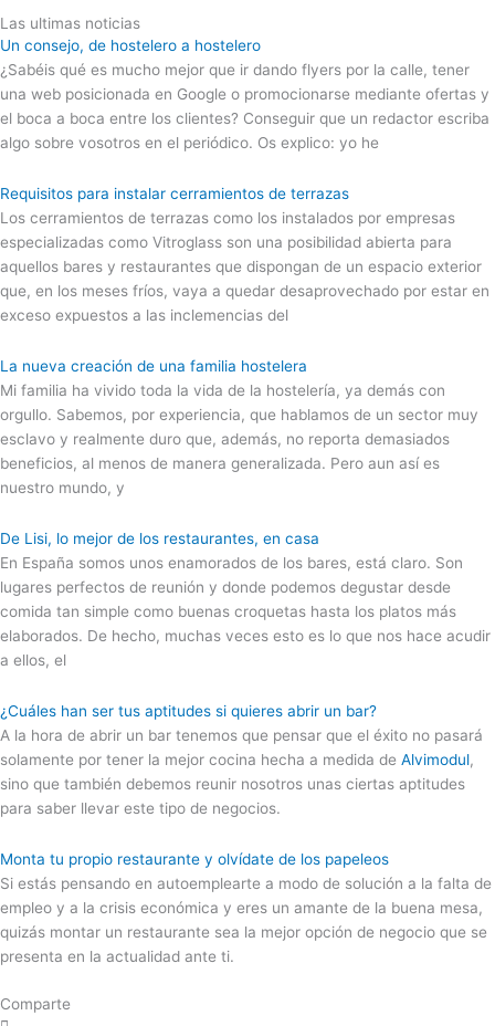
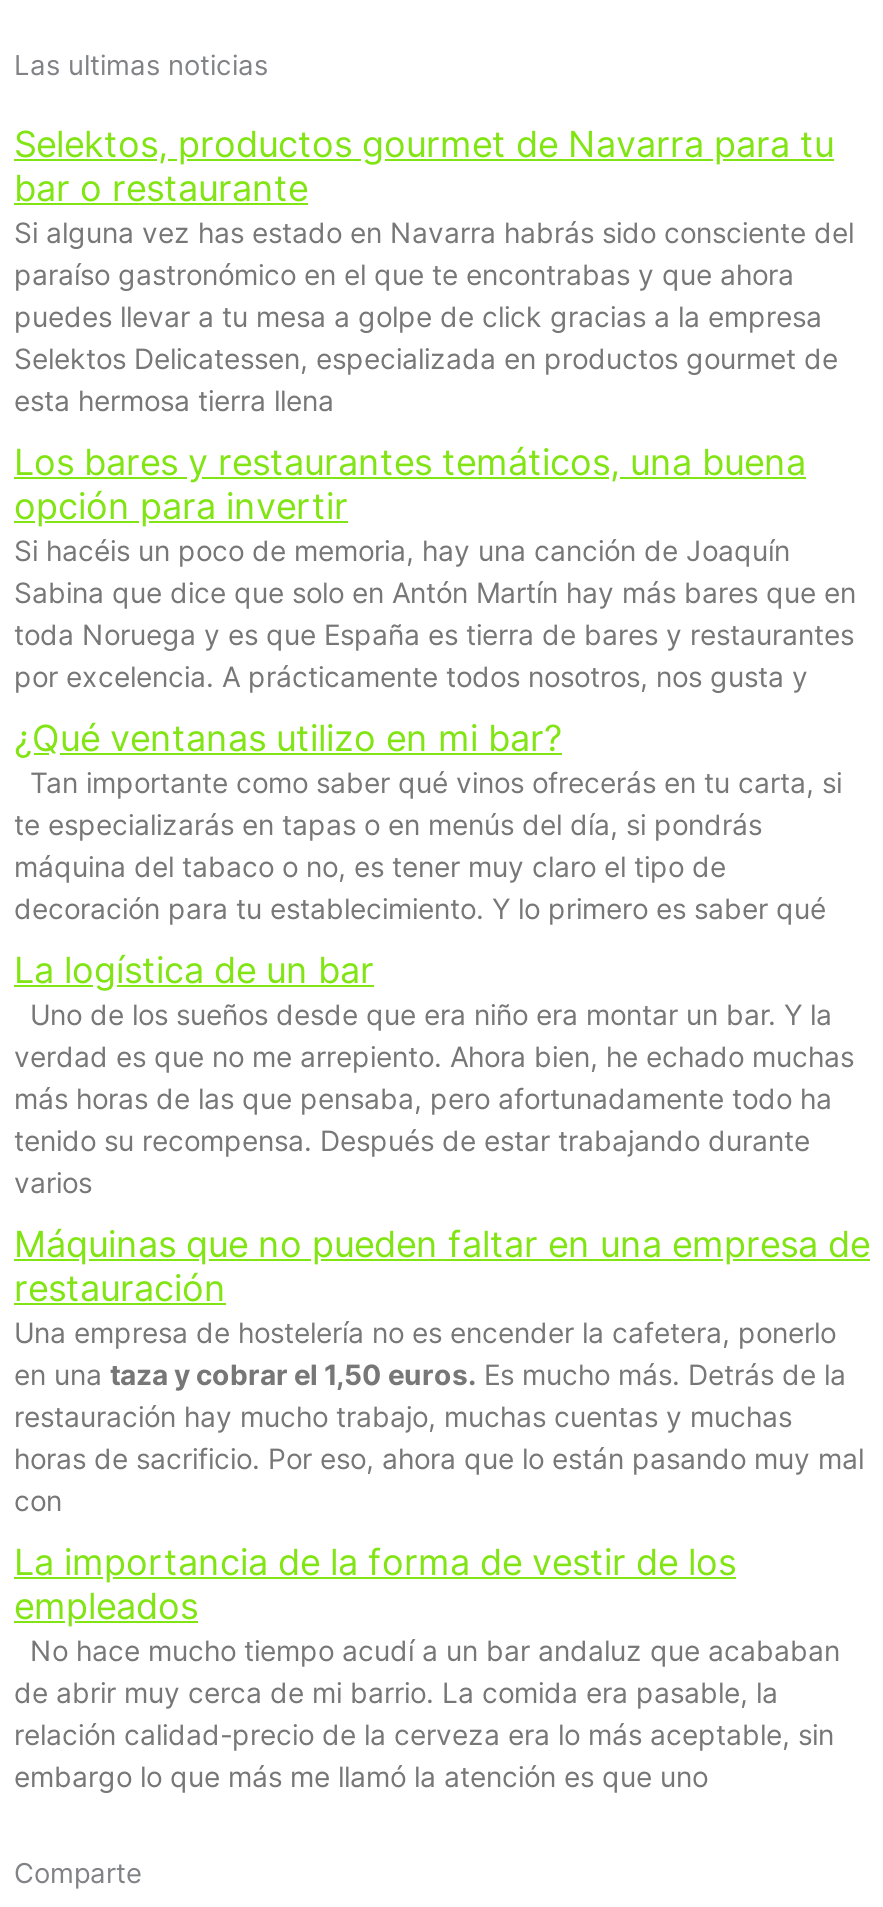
[0,37,489,152] Un consejo, de hostelero a hostelero | ¿Sabéis qué es mucho mejor que ir dando flyers por la calle, tener | una web posicionada en Google o promocionarse mediante ofertas y | el boca a boca entre los clientes? Conseguir que un redactor escriba | algo sobre vosotros en el periódico. Os explico: yo he -> [14,123,854,417] Selektos, productos gourmet de Navarra para tu | bar o restaurante | Si alguna vez has estado en Navarra habrás sido consciente del | paraíso gastronómico en el que te encontrabas y que ahora | puedes llevar a tu mesa a golpe de click gracias a la empresa | Selektos Delicatessen, especializada en productos gourmet de | esta hermosa tierra llena
[0,185,489,324] Requisitos para instalar cerramientos de terrazas | Los cerramientos de terrazas como los instalados por empresas | especializadas como Vitroglass son una posibilidad abierta para | aquellos bares y restaurantes que dispongan de un espacio exterior | que, en los meses fríos, vaya a quedar desaprovechado por estar en | exceso expuestos a las inclemencias del -> [14,441,856,693] Los bares y restaurantes temáticos, una buena | opción para invertir | Si hacéis un poco de memoria, hay una canción de Joaquín | Sabina que dice que solo en Antón Martín hay más bares que en | toda Noruega y es que España es tierra de bares y restaurantes | por excelencia. A prácticamente todos nosotros, nos gusta y
[0,357,478,497] La nueva creación de una familia hostelera | Mi familia ha vivido toda la vida de la hostelería, ya demás con | orgullo. Sabemos, por experiencia, que hablamos de un sector muy | esclavo y realmente duro que, además, no reporta demasiados | beneficios, al menos de manera generalizada. Pero aun así es | nuestro mundo, y -> [14,717,842,925] ¿Qué ventanas utilizo en mi bar? | Tan importante como saber qué vinos ofrecerás en tu carta, si | te especializarás en tapas o en menús del día, si pondrás | máquina del tabaco o no, es tener muy claro el tipo de | decoración para tu establecimiento. Y lo primero es saber qué
[0,530,491,669] De Lisi, lo mejor de los restaurantes, en casa | En España somos unos enamorados de los bares, está claro. Son | lugares perfectos de reunión y donde podemos degustar desde | comida tan simple como buenas croquetas hasta los platos más | elaborados. De hecho, muchas veces esto es lo que nos hace acudir | a ellos, el -> [14,949,854,1199] La logística de un bar | Uno de los sueños desde que era niño era montar un bar. Y la | verdad es que no me arrepiento. Ahora bien, he echado muchas | más horas de las que pensaba, pero afortunadamente todo ha | tenido su recompensa. Después de estar trabajando durante | varios
[0,702,483,817] ¿Cuáles han ser tus aptitudes si quieres abrir un bar? | A la hora de abrir un bar tenemos que pensar que el éxito no pasará | solamente por tener la mejor cocina hecha a medida de Alvimodul, | sino que también debemos reunir nosotros unas ciertas aptitudes | para saber llevar este tipo de negocios. -> [14,1223,870,1517] Máquinas que no pueden faltar en una empresa de | restauración | Una empresa de hostelería no es encender la cafetera, ponerlo | en una taza y cobrar el 1,50 euros. Es mucho más. Detrás de la | restauración hay mucho trabajo, muchas cuentas y muchas | horas de sacrificio. Por eso, ahora que lo están pasando muy mal | con
[0,850,492,965] Monta tu propio restaurante y olvídate de los papeleos | Si estás pensando en autoemplearte a modo de solución a la falta de | empleo y a la crisis económica y eres un amante de la buena mesa, | quizás montar un restaurante sea la mejor opción de negocio que se | presenta en la actualidad ante ti. -> [14,1541,840,1793] La importancia de la forma de vestir de los | empleados | No hace mucho tiempo acudí a un bar andaluz que acababan | de abrir muy cerca de mi barrio. La comida era pasable, la | relación calidad-precio de la cerveza era lo más aceptable, sin | embargo lo que más me llamó la atención es que uno

